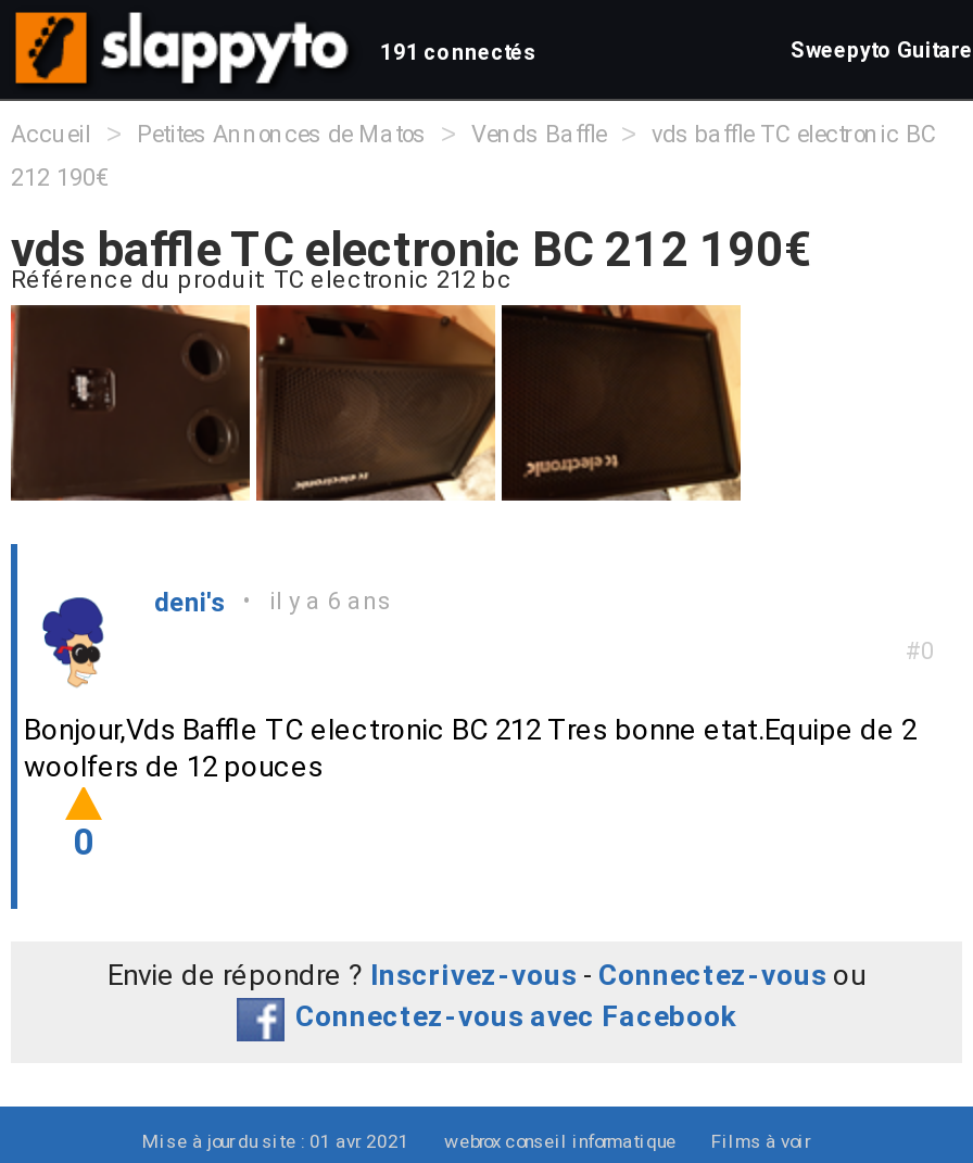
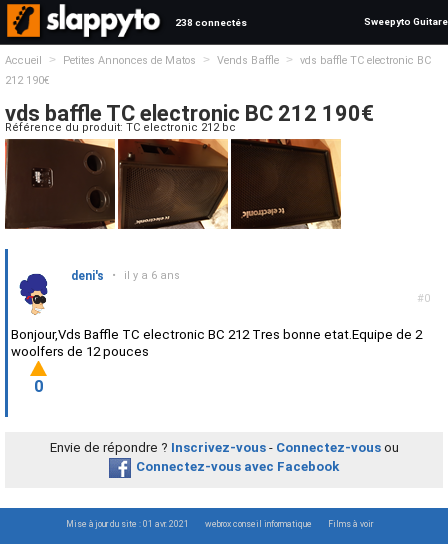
[380,40,536,64] 191 connectés -> [175,17,247,28] 238 connectés

